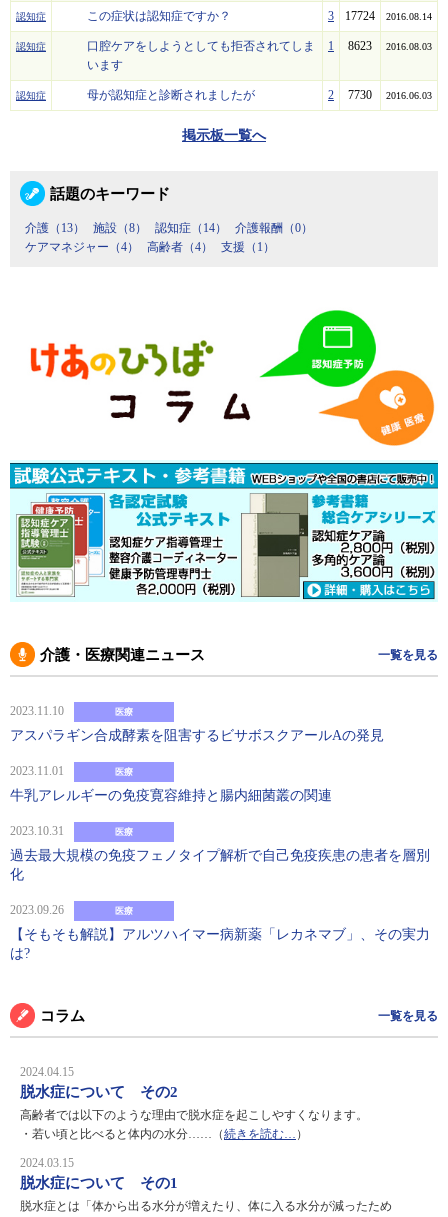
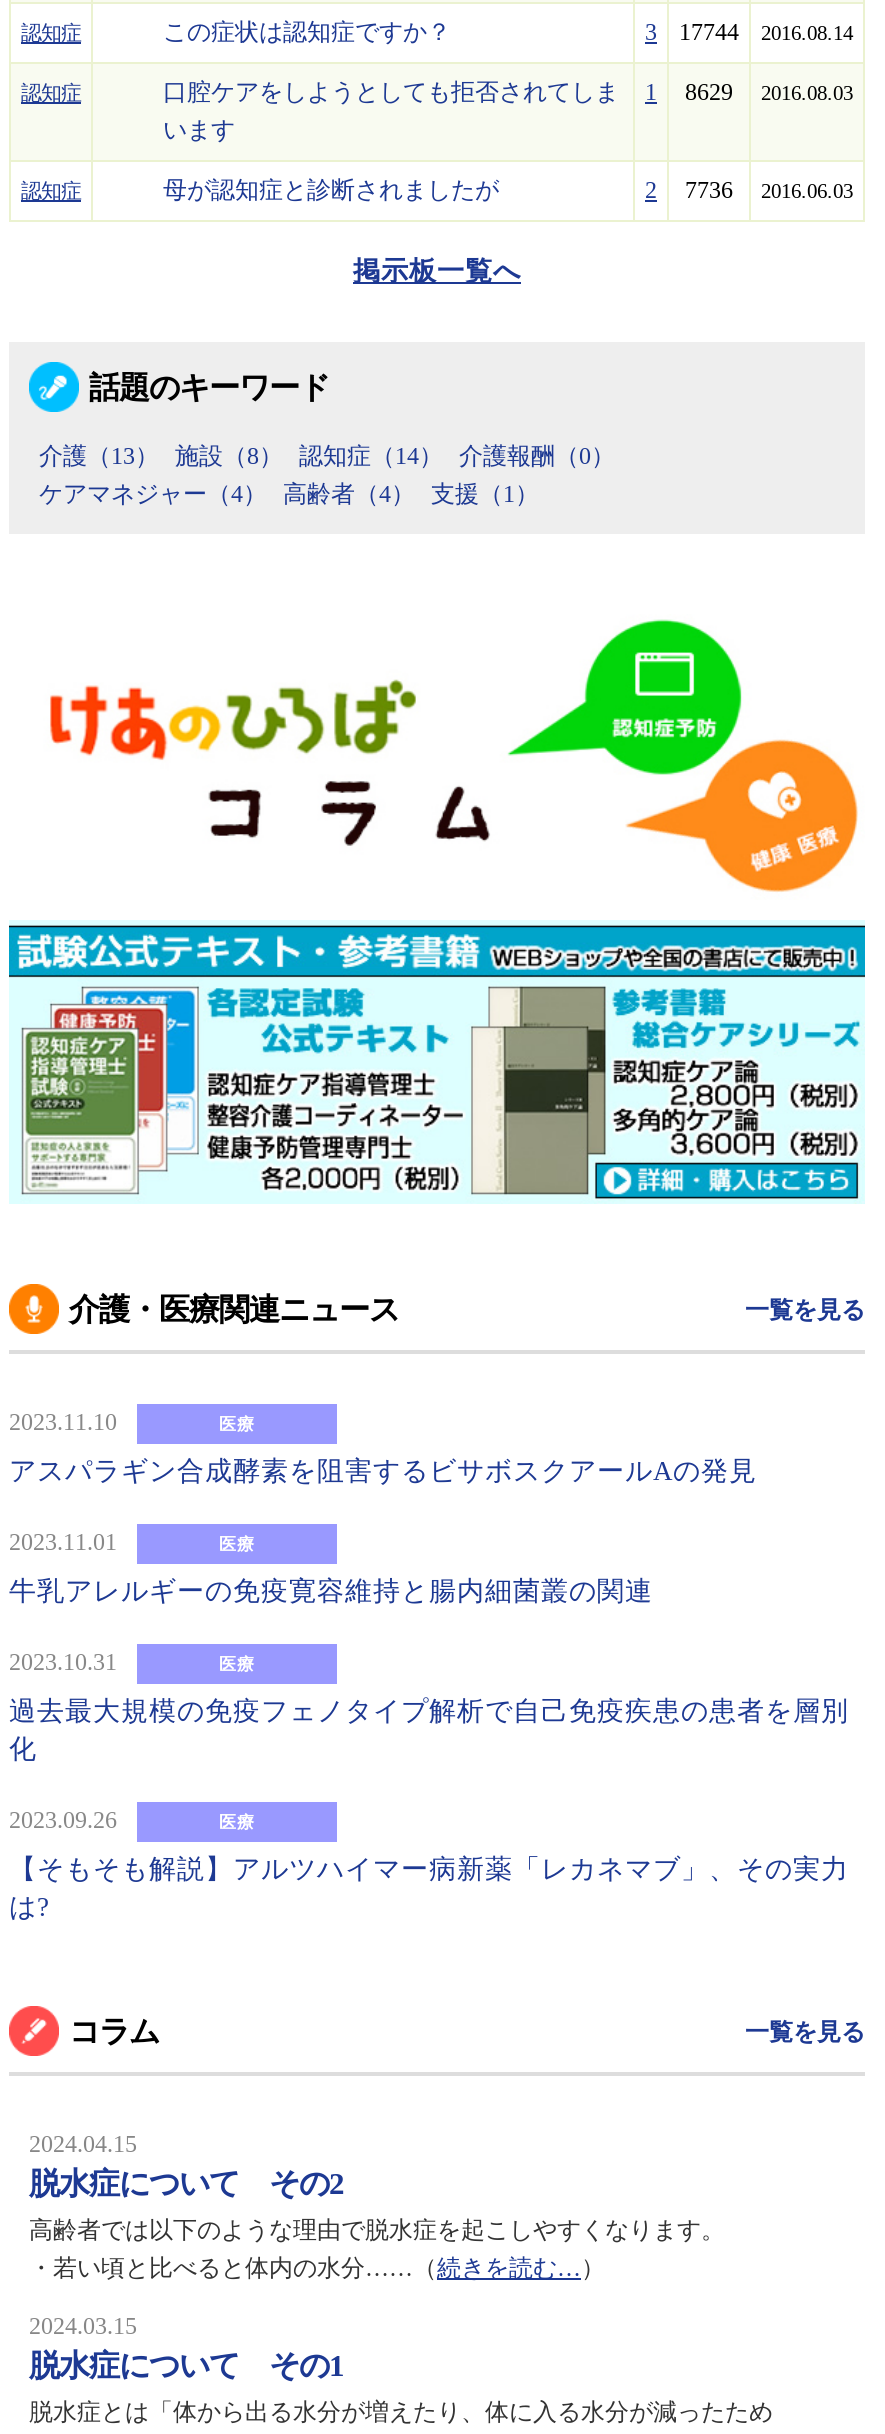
[328,9,432,23] 3 17724 2016.08.14 -> [645,18,853,46] 3 17744 2016.08.14
[87,39,432,53] 口腔ケアをしようとしても拒否されてしま 1 8623 2016.08.03 -> [163,78,853,106] 口腔ケアをしようとしても拒否されてしま 1 8629 2016.08.03
[328,88,432,102] 2 7730 2016.06.03 -> [645,176,853,204] 2 7736 2016.06.03

